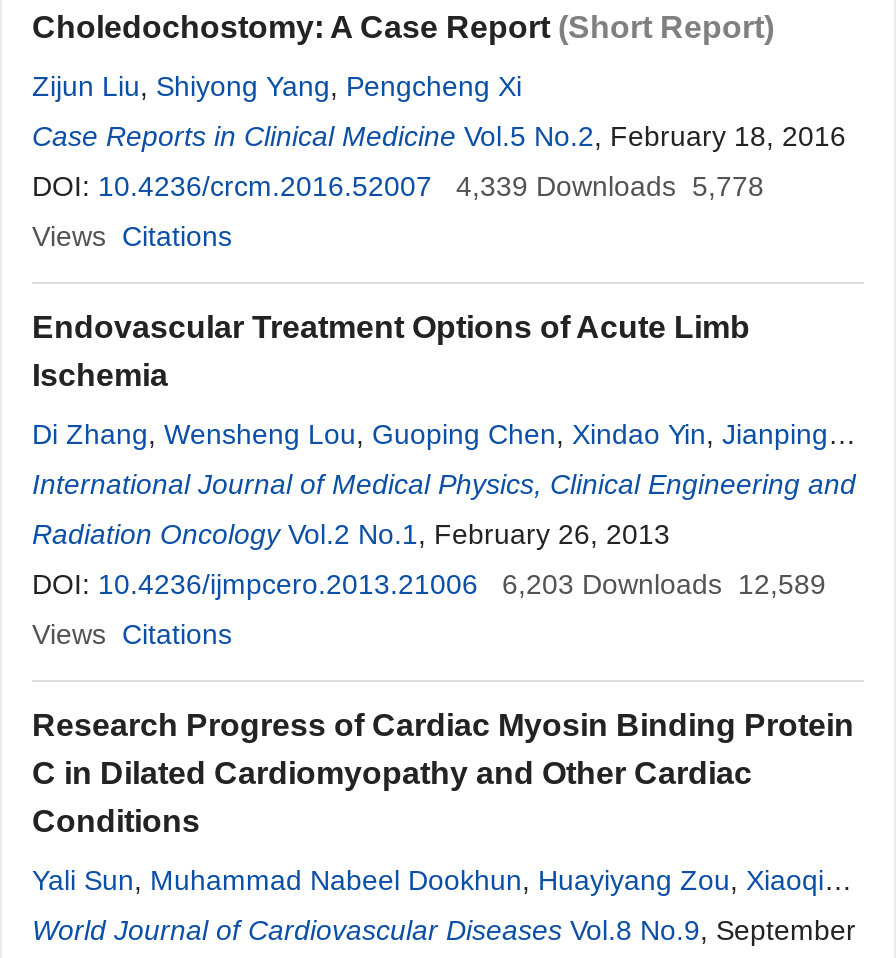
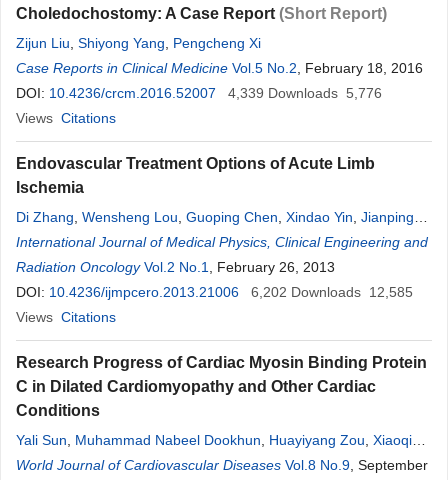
[32,170,764,202] DOI: 10.4236/crcm.2016.52007 4,339 Downloads 5,778 -> [16,85,382,101] DOI: 10.4236/crcm.2016.52007 4,339 Downloads 5,776
[32,568,826,600] DOI: 10.4236/ijmpcero.2013.21006 6,203 Downloads 12,589 -> [16,284,413,300] DOI: 10.4236/ijmpcero.2013.21006 6,202 Downloads 12,585

